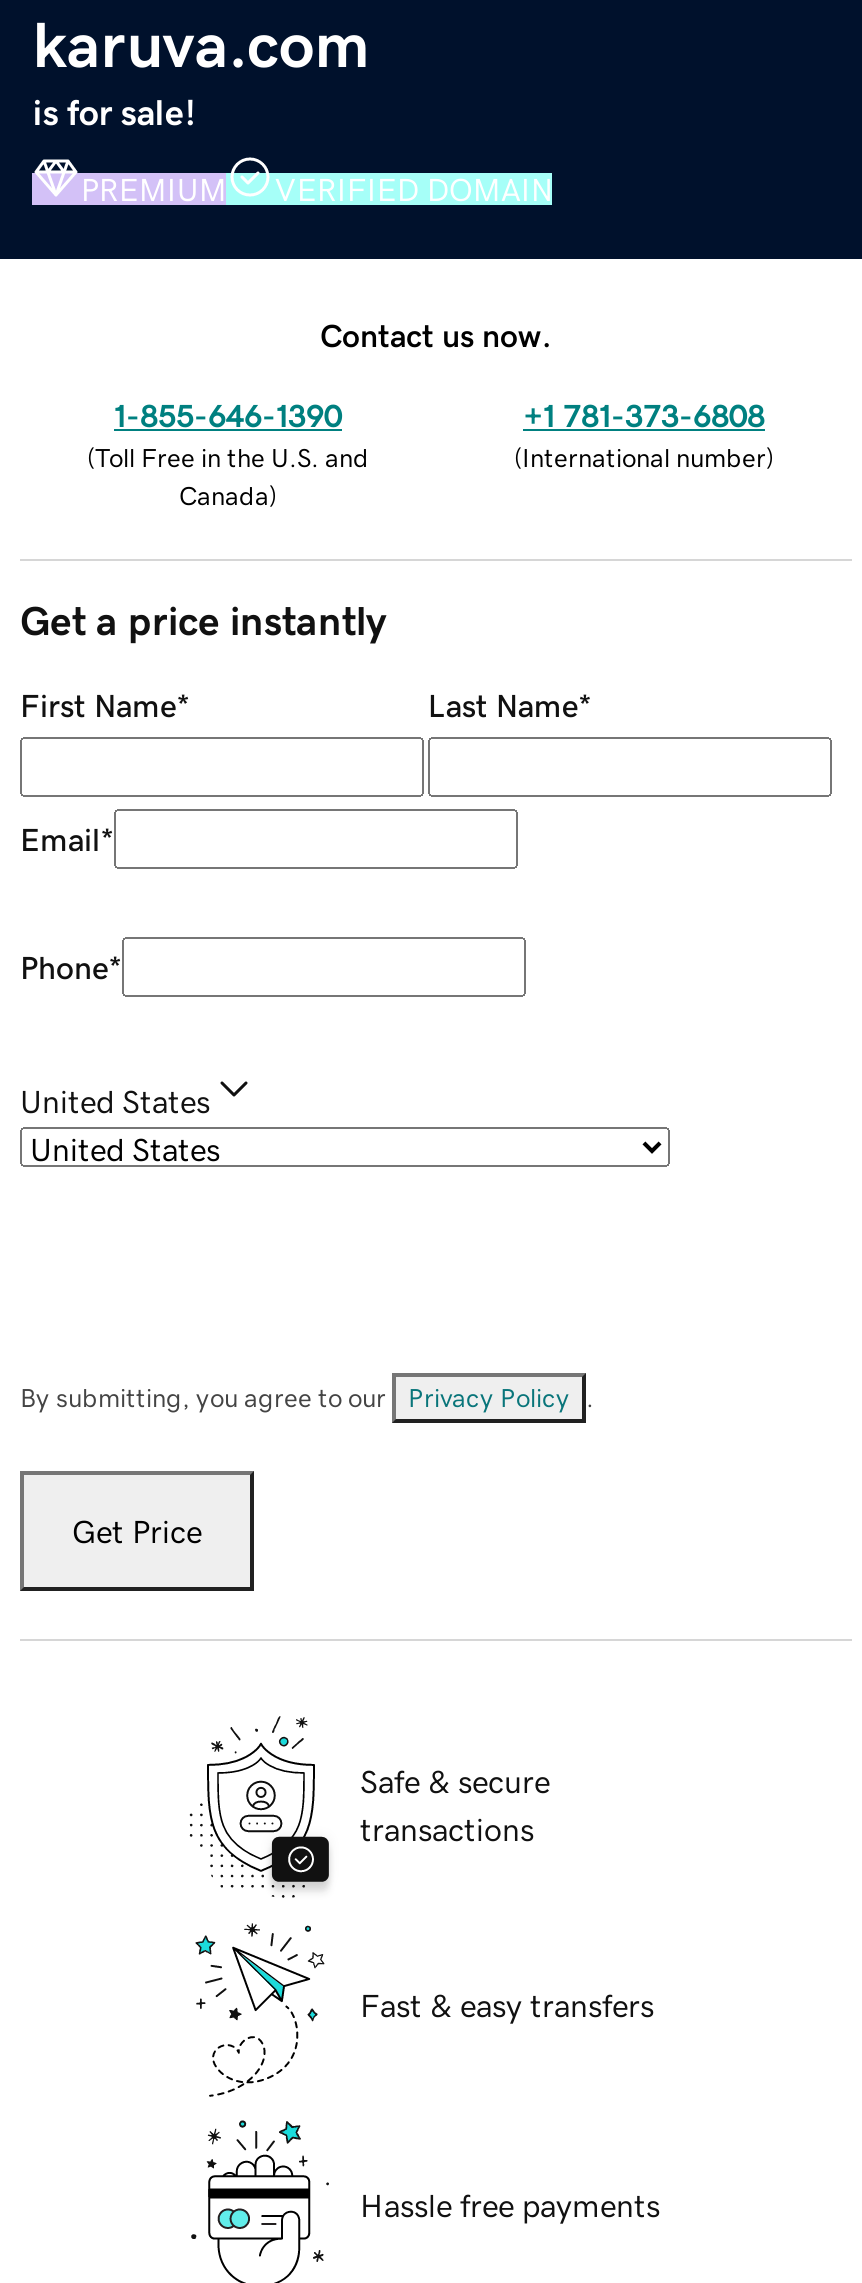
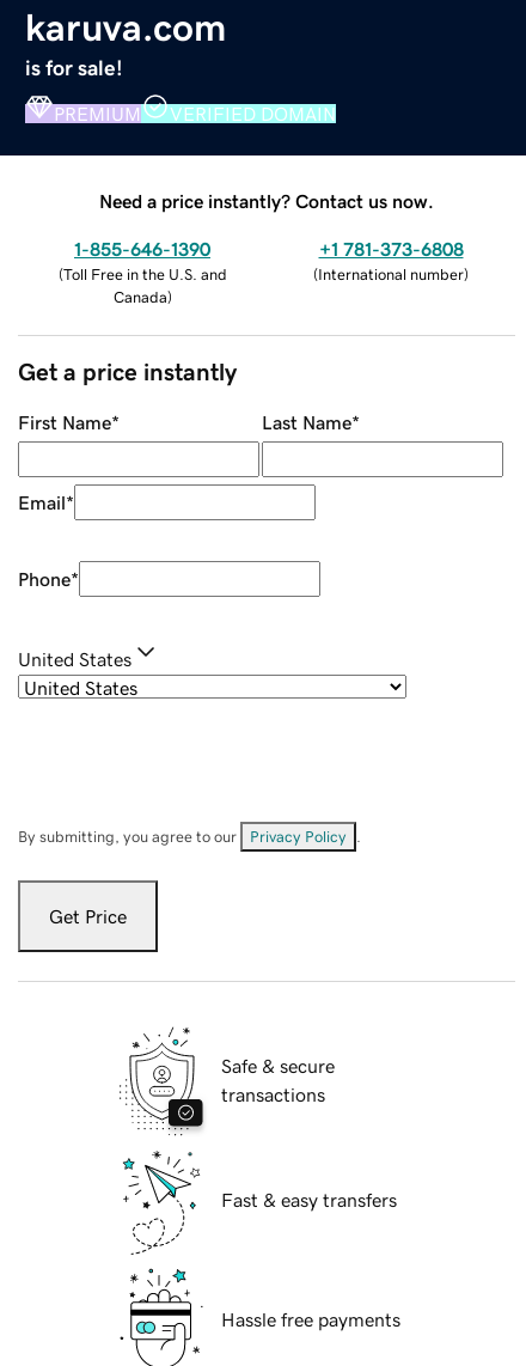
[320,318,552,350] Contact us now. -> [99,191,434,210] Need a price instantly? Contact us now.

